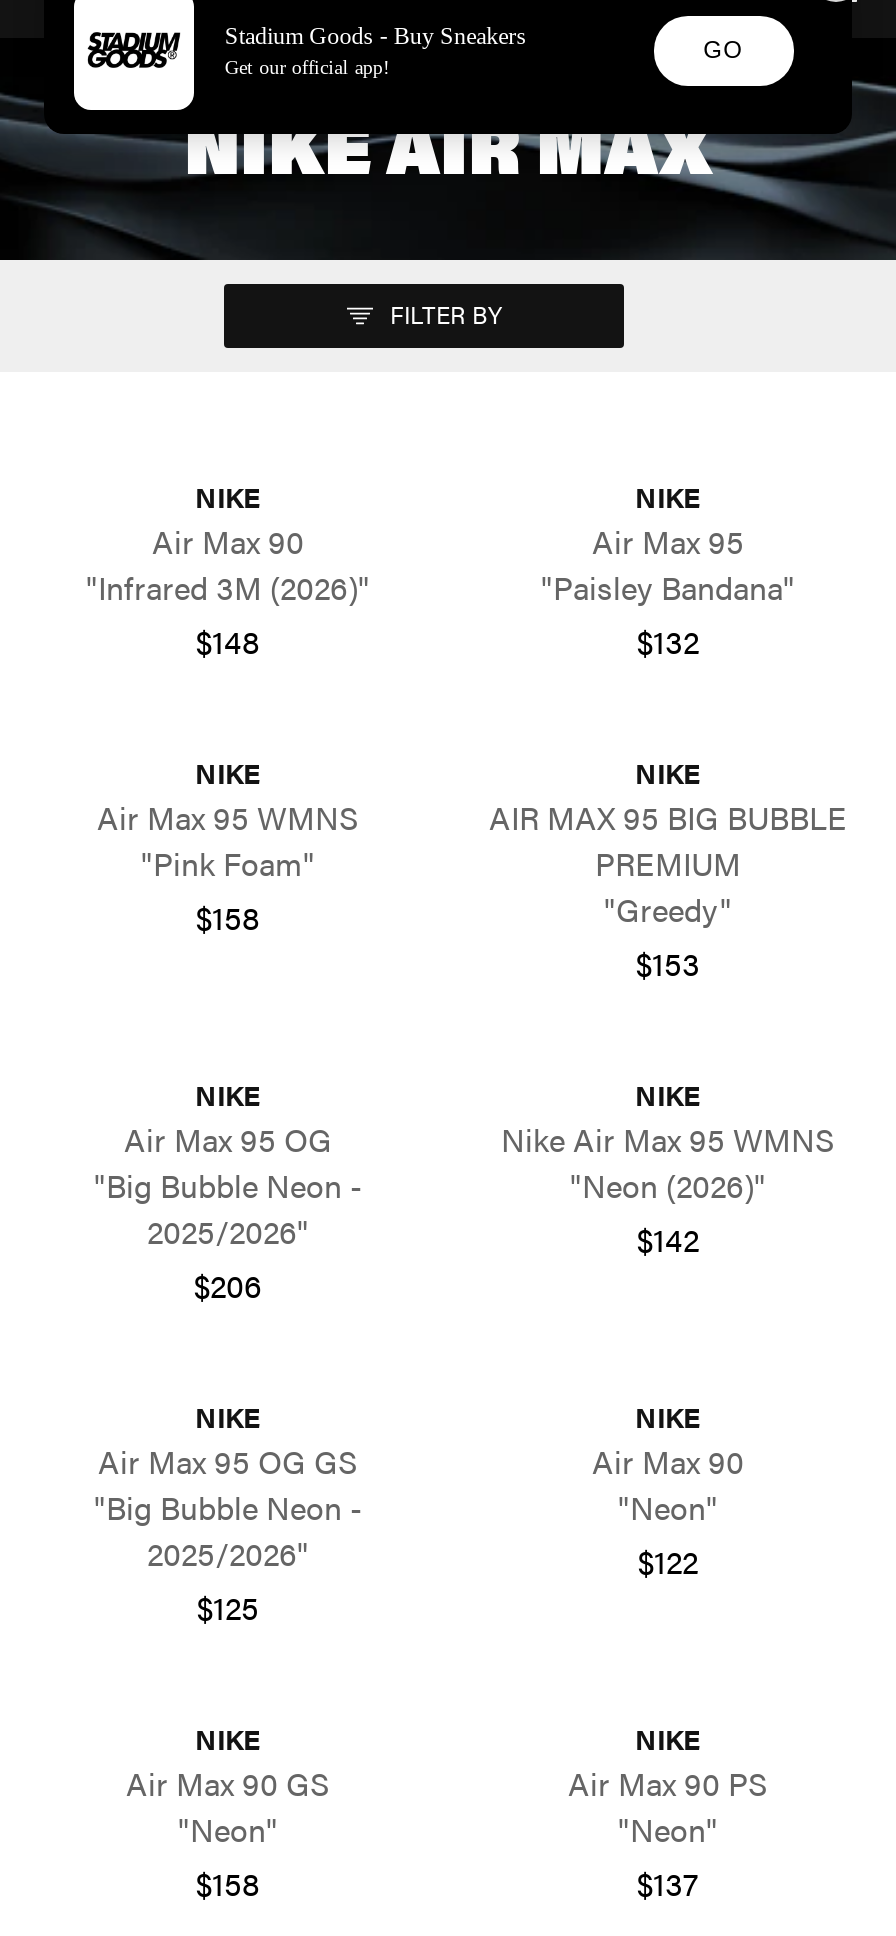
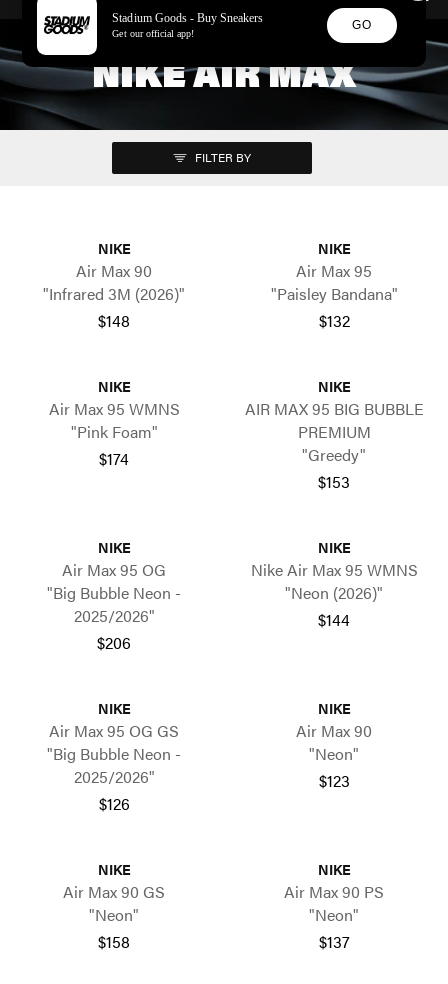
[196,894,260,940] $158 -> [99,447,129,470] $174
[637,1216,699,1262] $142 -> [318,608,350,631] $144
[638,1538,698,1584] $122 -> [318,769,349,792] $123
[197,1584,259,1630] $125 -> [98,792,129,815] $126

